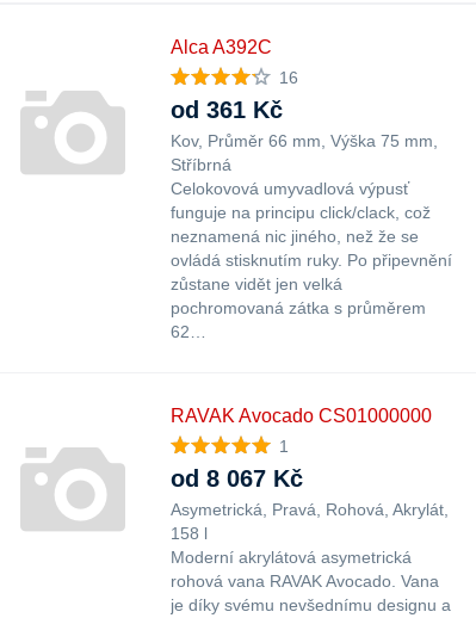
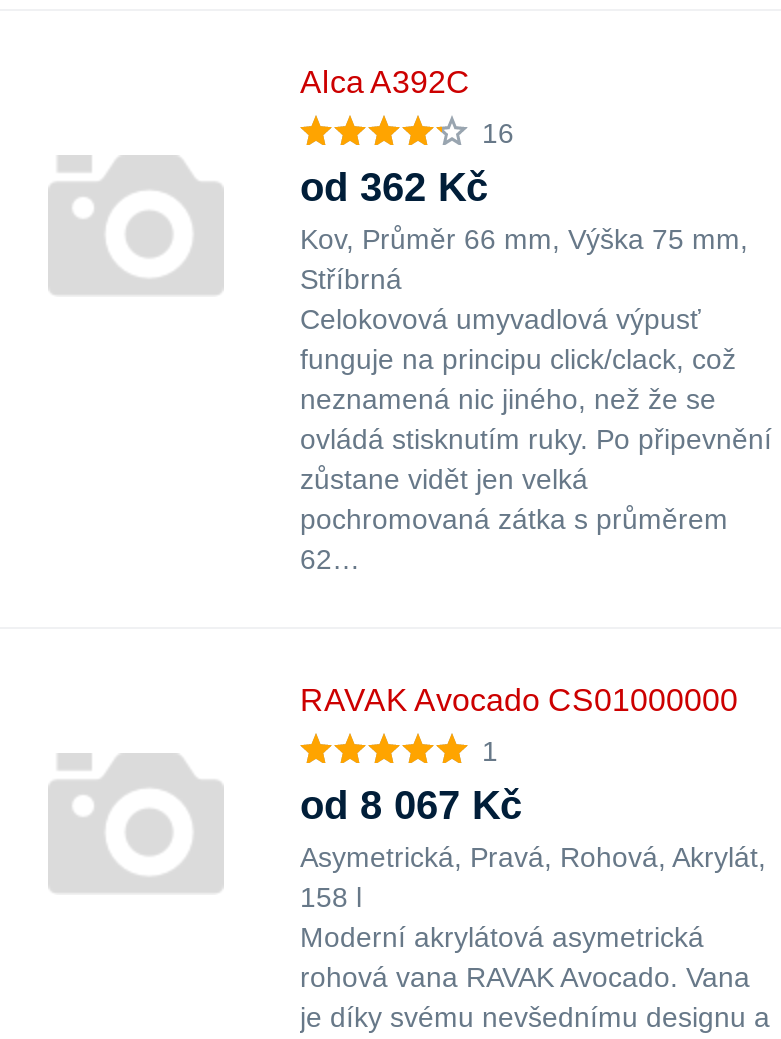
[171,97,283,123] od 361 Kč -> [300,165,488,209] od 362 Kč

